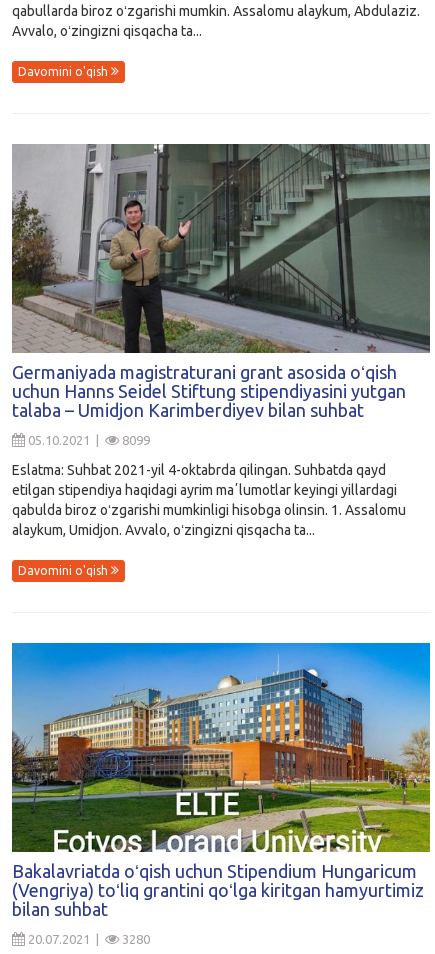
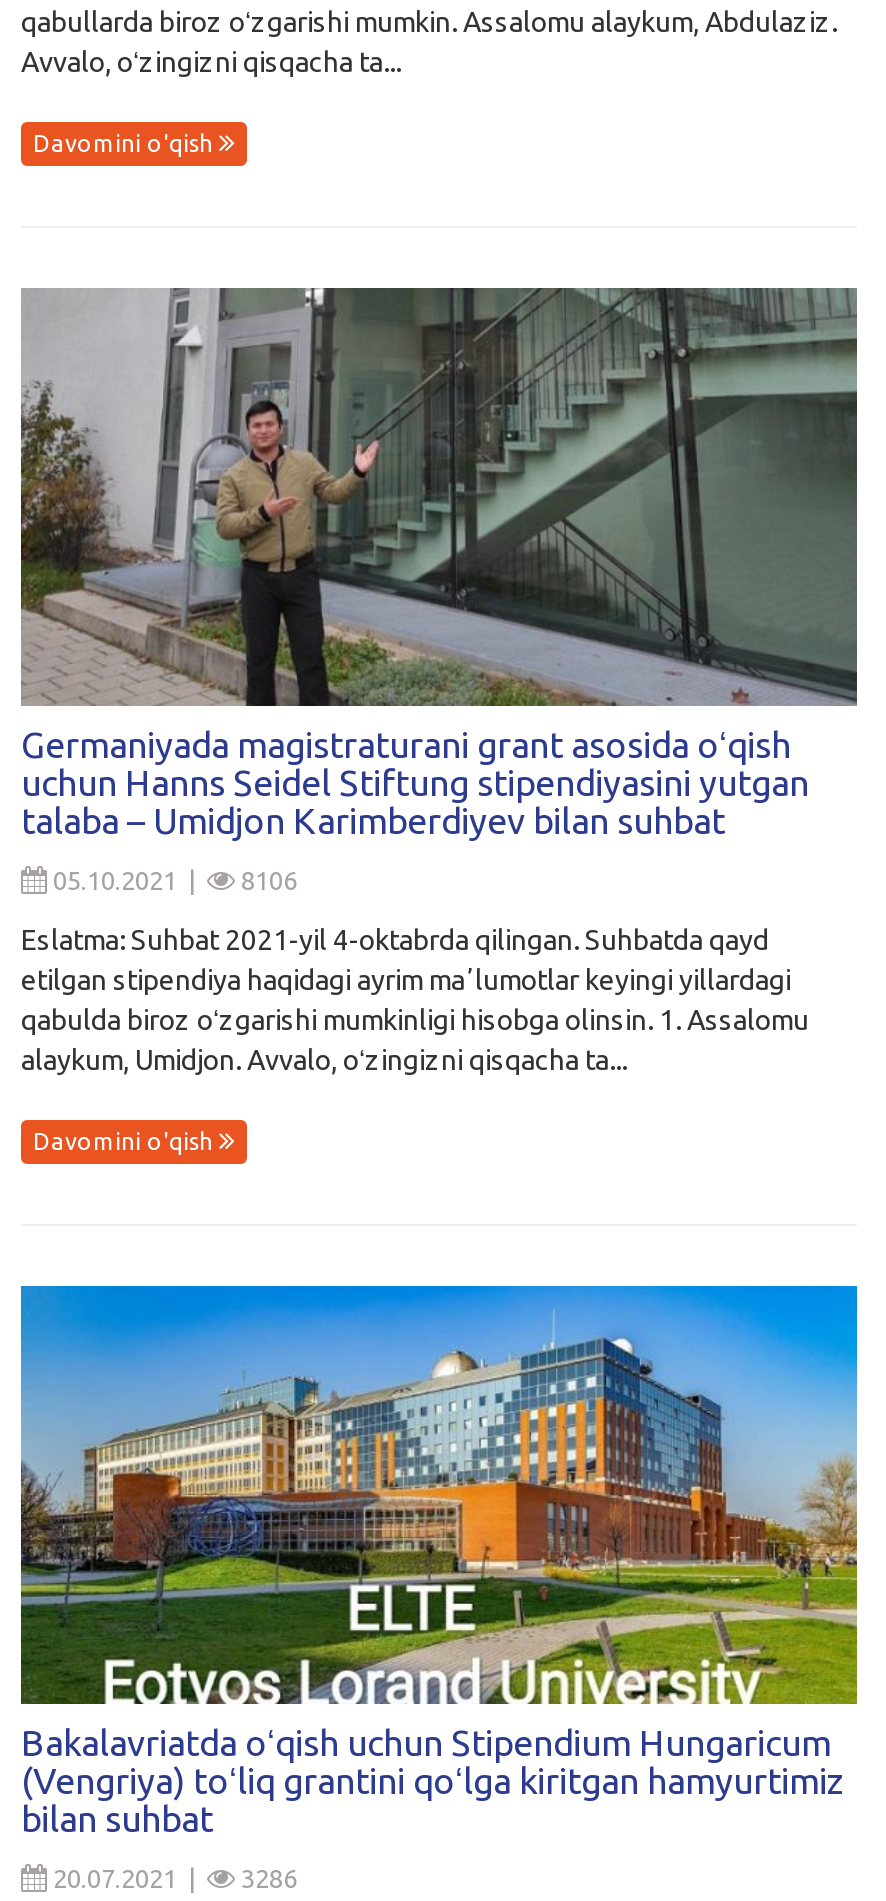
[119,433,150,447] 8099 -> [235,866,297,894] 8106
[119,932,150,946] 3280 -> [235,1864,297,1892] 3286

